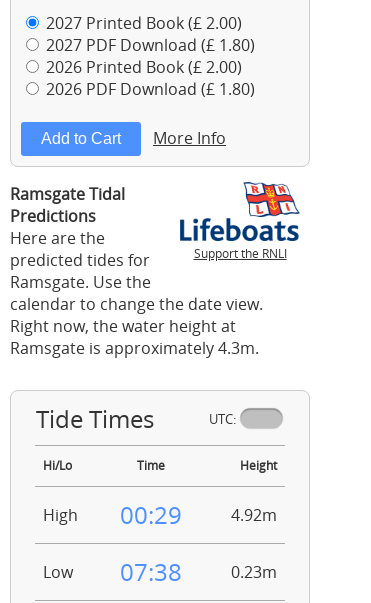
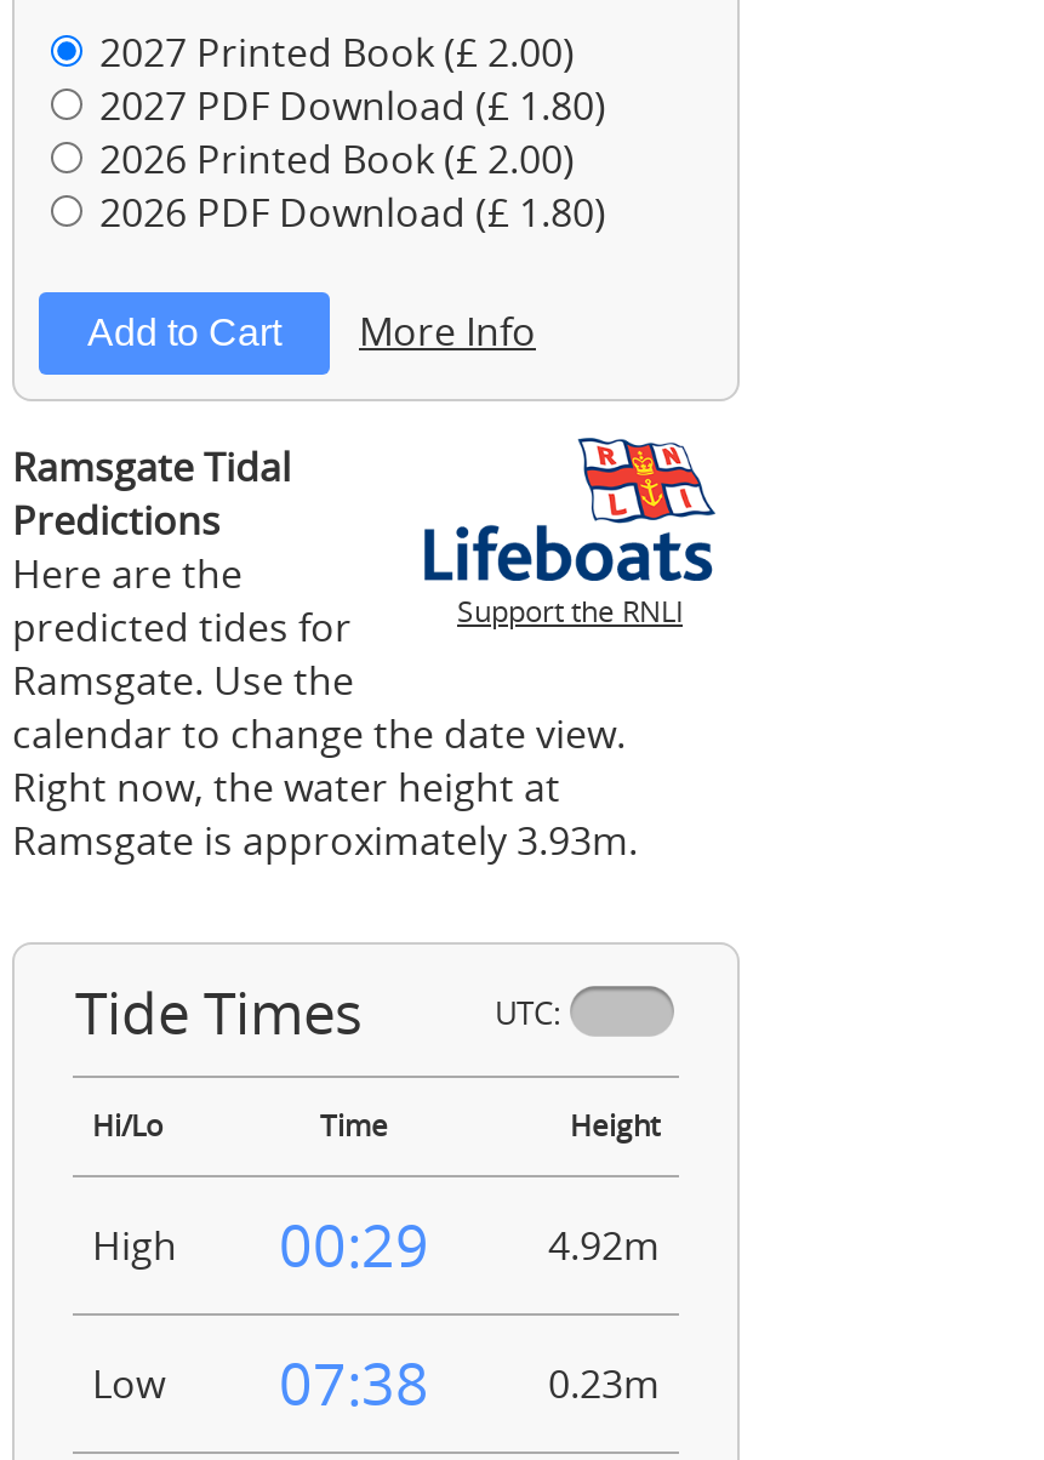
[10,337,259,359] Ramsgate is approximately 4.3m. -> [12,814,638,867] Ramsgate is approximately 3.93m.

